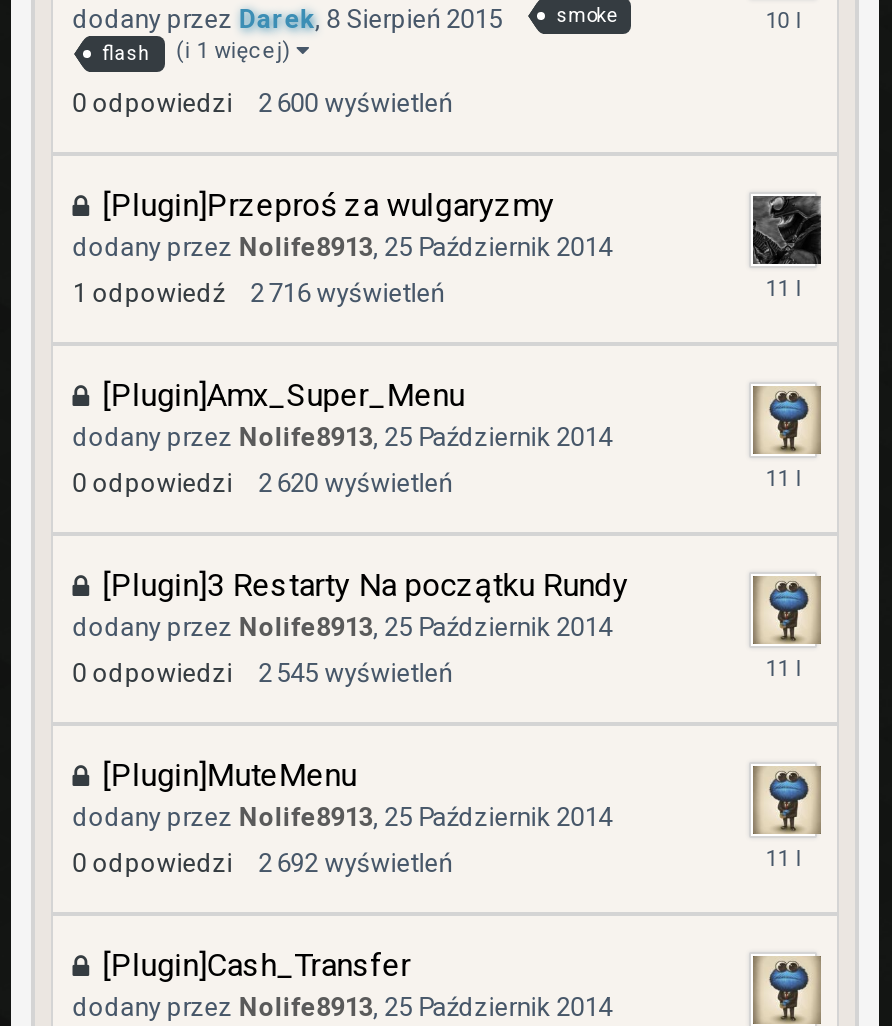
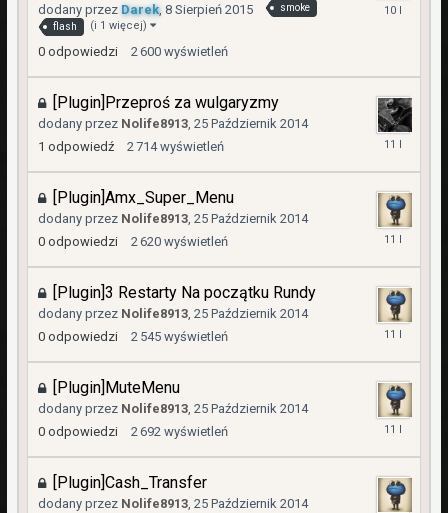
[72,278,444,308] 1 odpowiedź 2 716 wyświetleń -> [38,139,224,154] 1 odpowiedź 2 714 wyświetleń

